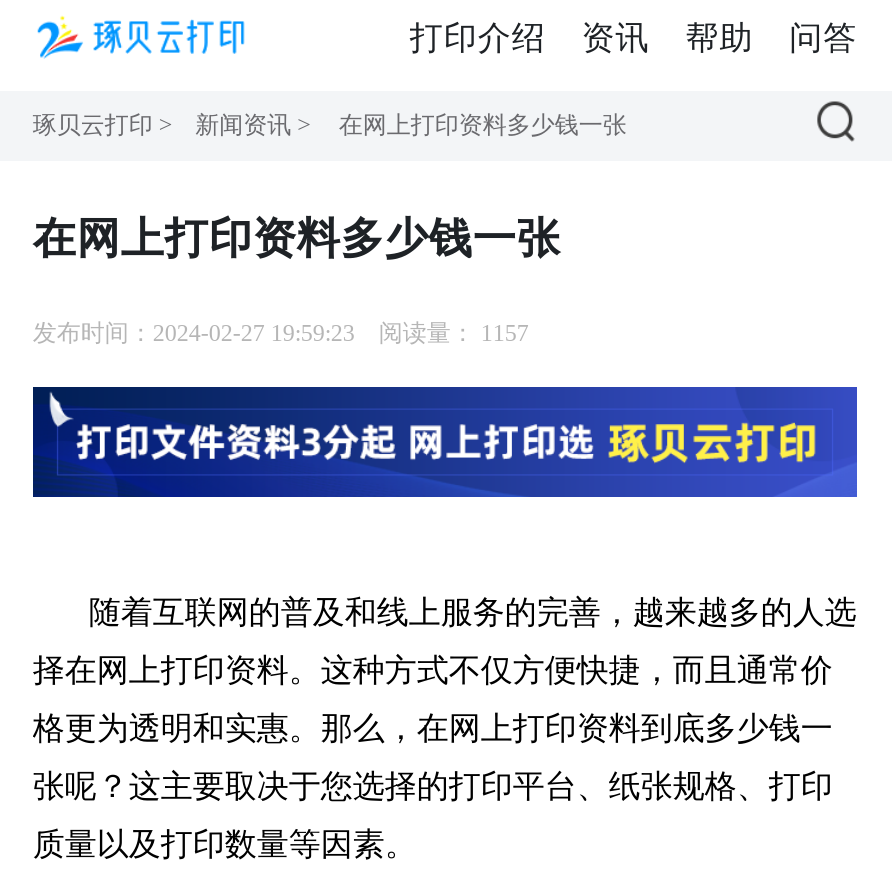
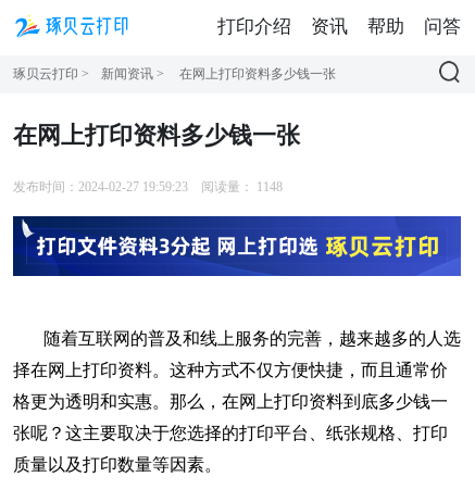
[33,319,529,347] 发布时间：2024-02-27 19:59:23 阅读量： 1157 -> [13,180,282,195] 发布时间：2024-02-27 19:59:23 阅读量： 1148

